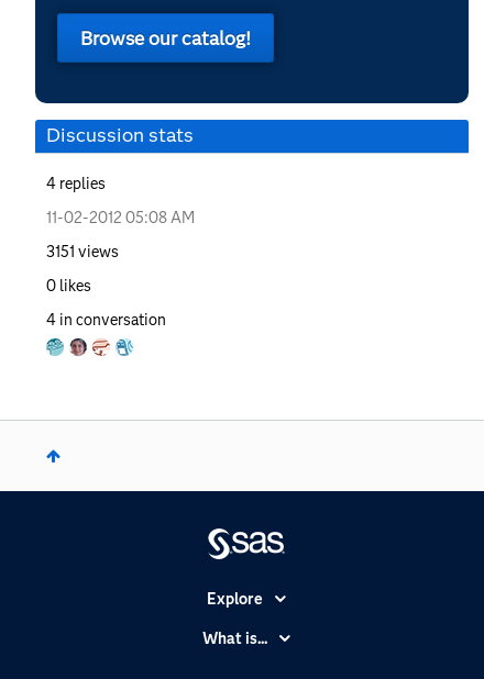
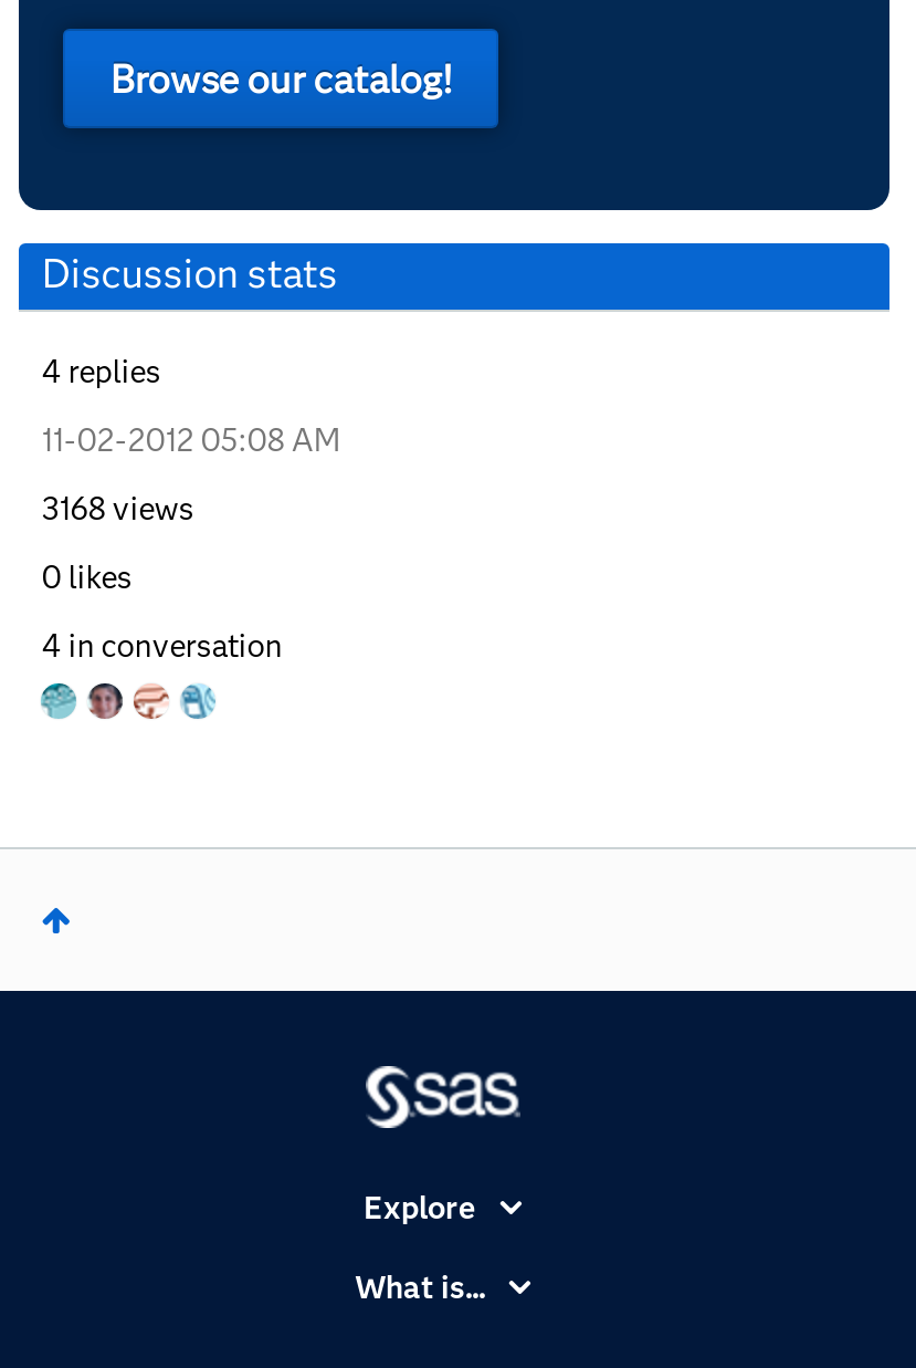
[47,241,119,261] 3151 views -> [42,488,194,528] 3168 views

